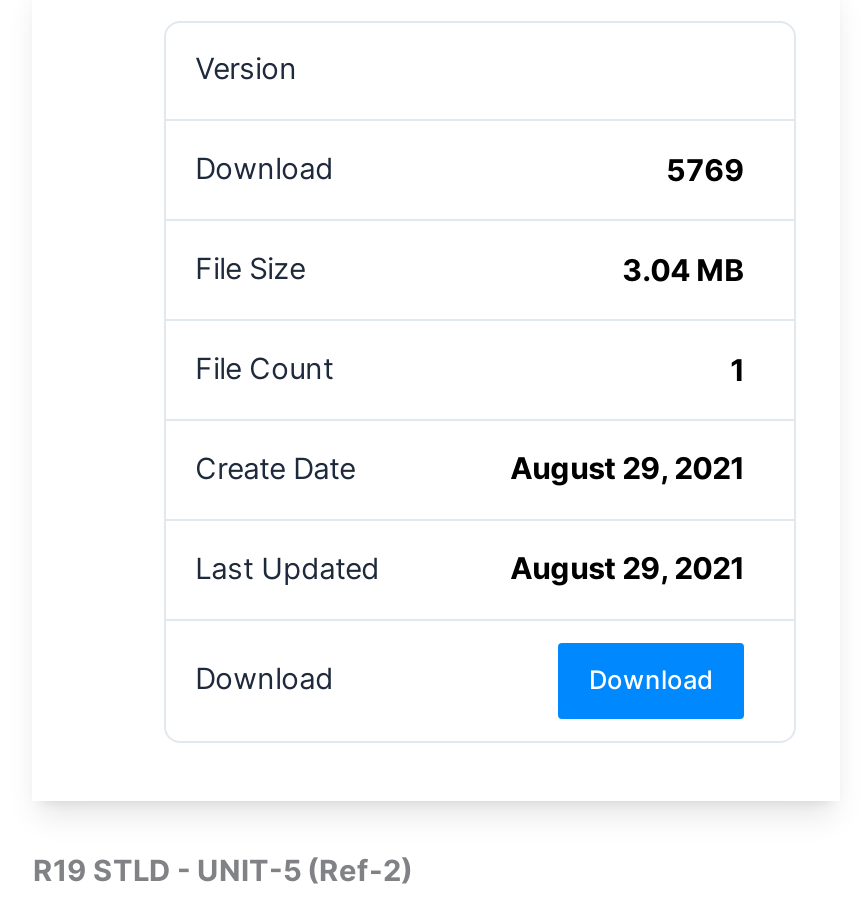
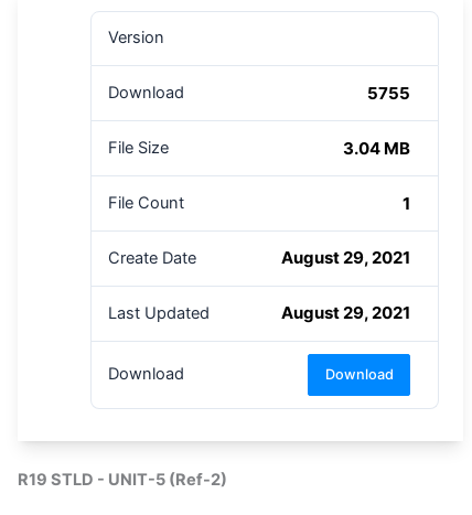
[666,151,744,189] 5769 -> [367,82,410,103] 5755

